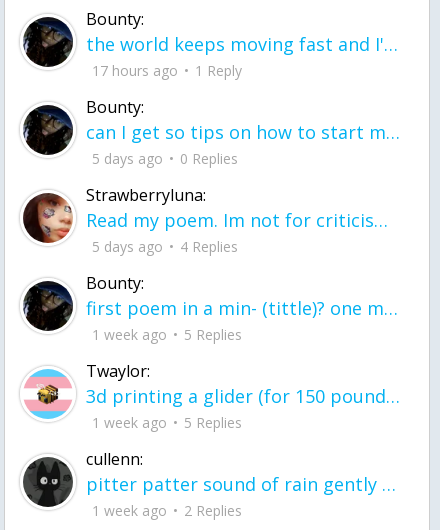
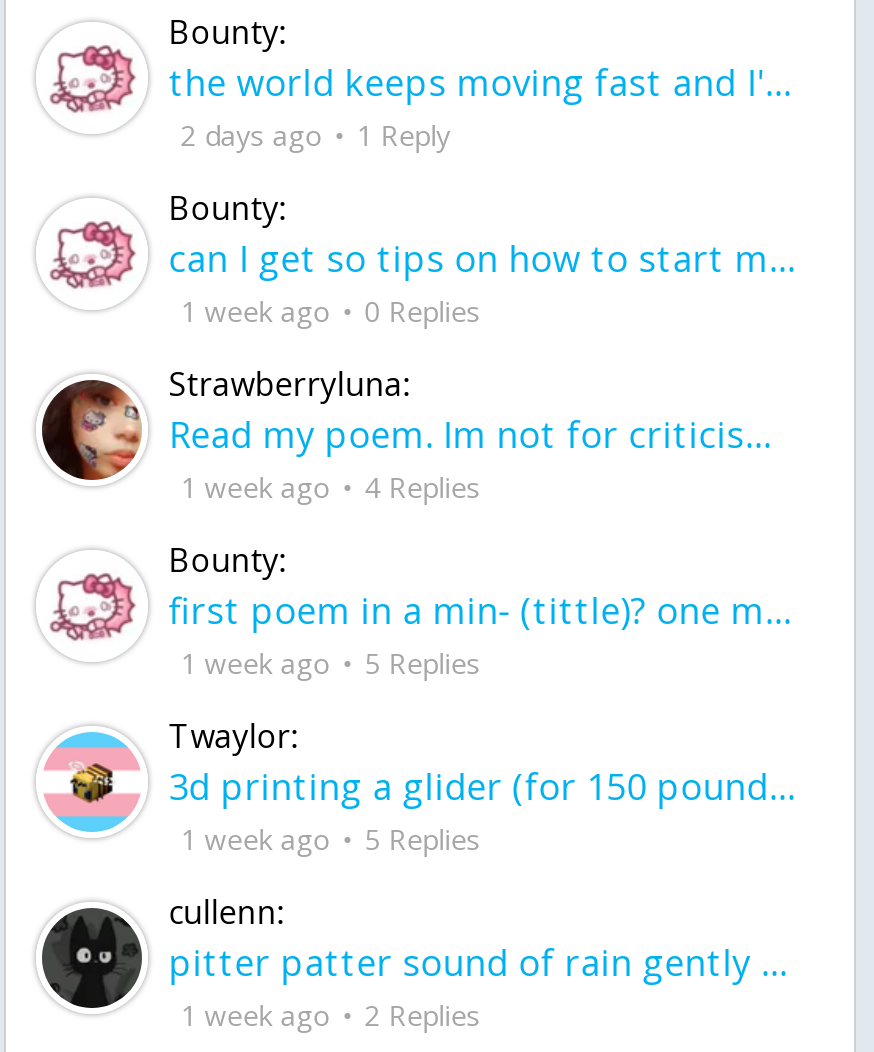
[22,16,242,80] [image] | 17 hours ago 1 Reply -> [42,28,450,154] [image] | 2 days ago 1 Reply
[22,104,238,168] [image] | 5 days ago 0 Replies -> [42,204,480,330] [image] | 1 week ago 0 Replies
[92,237,238,256] 5 days ago 4 Replies -> [180,468,480,506] 1 week ago 4 Replies
[22,280,74,332] [image] -> [42,556,142,656] [image]

